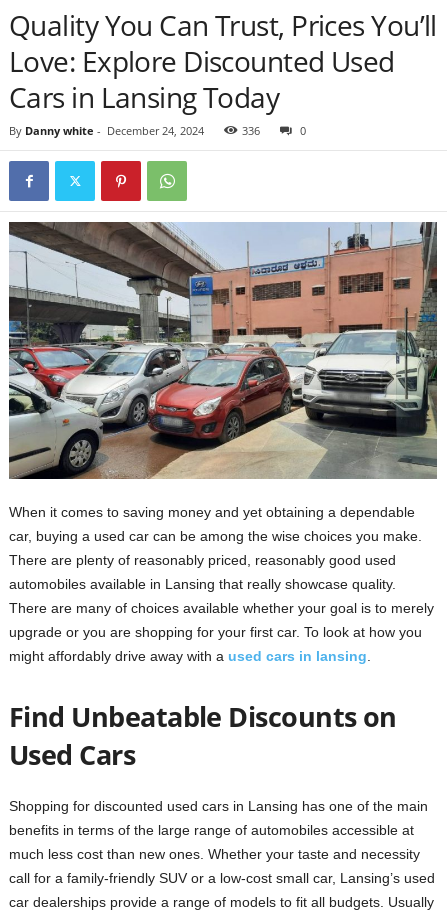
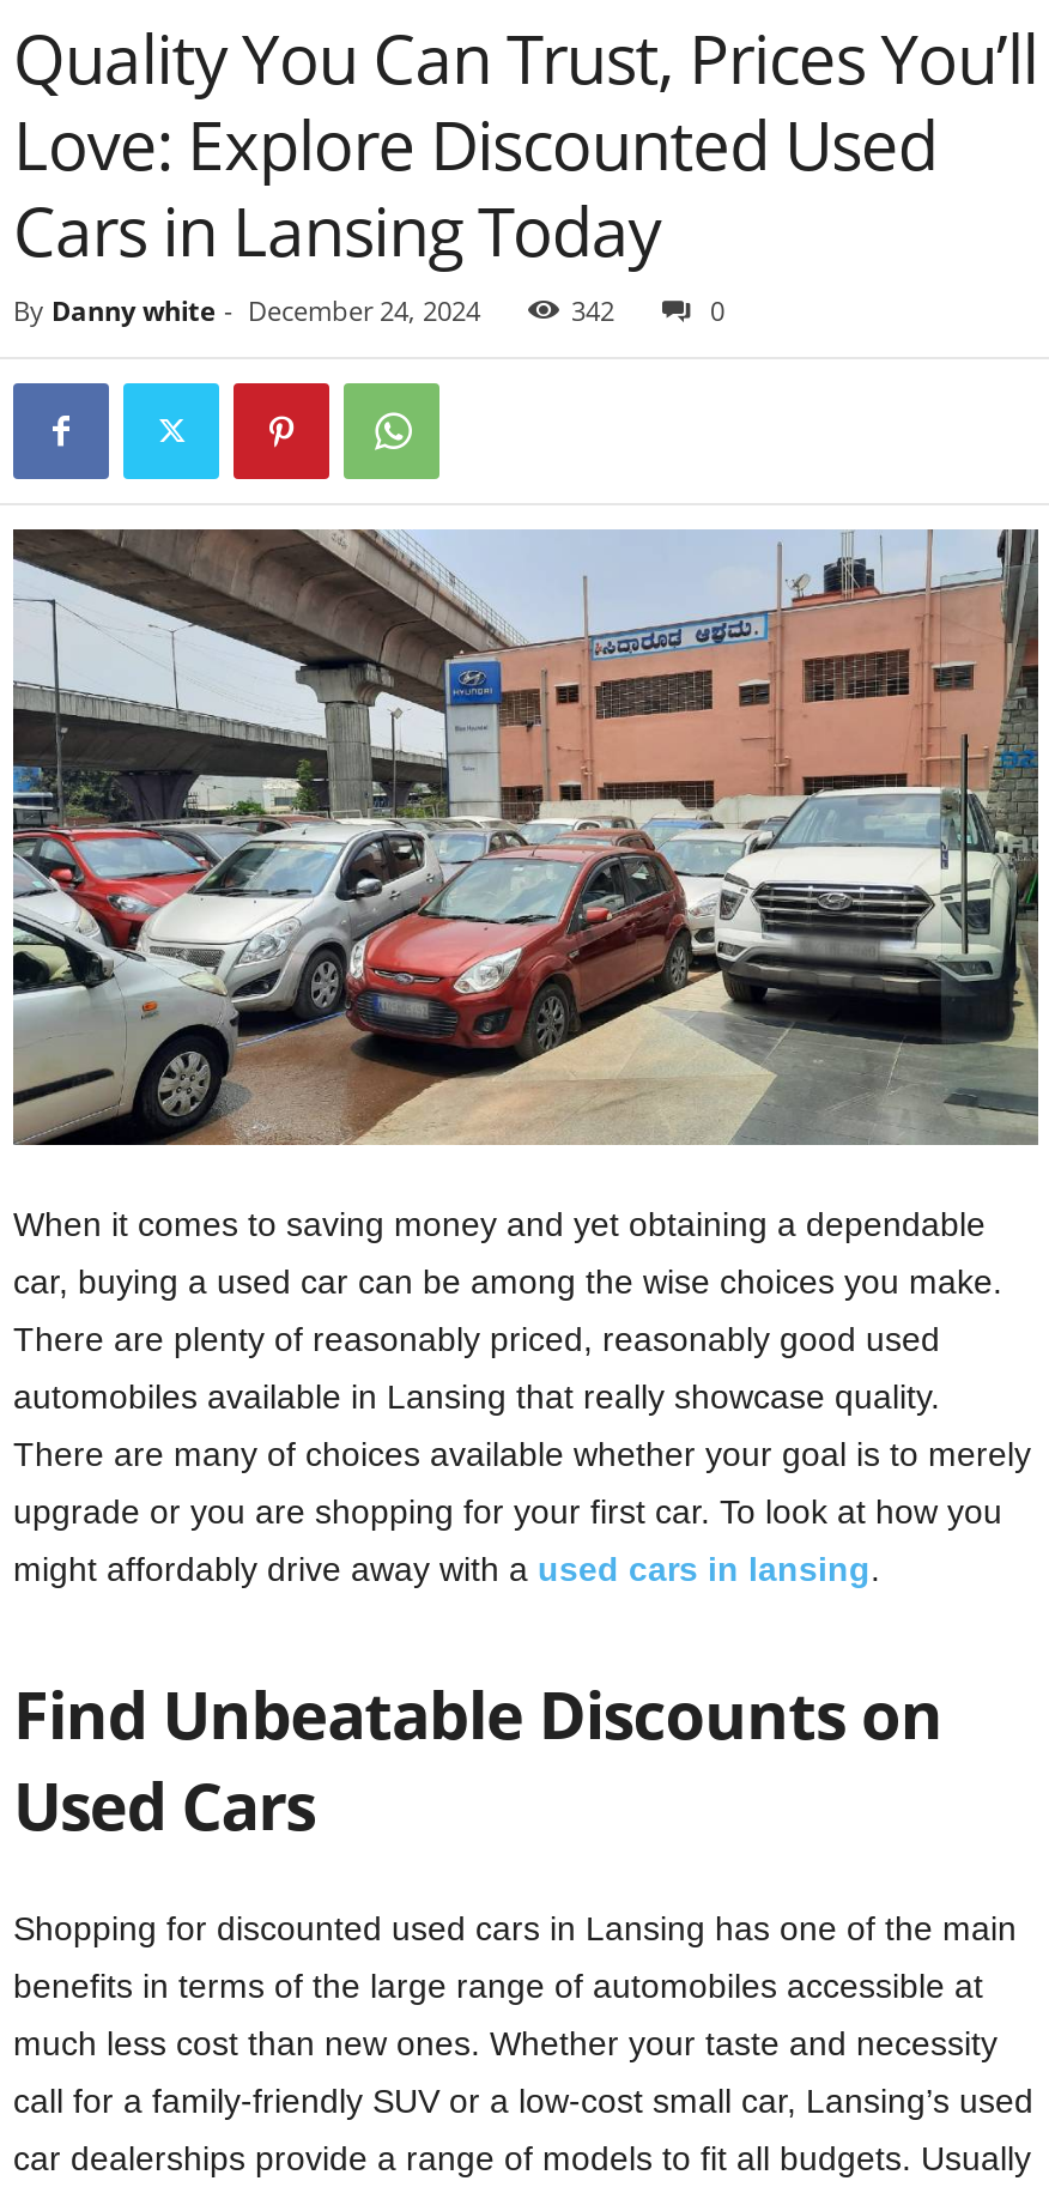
[242,123,260,138] 336 -> [571,292,614,328] 342

